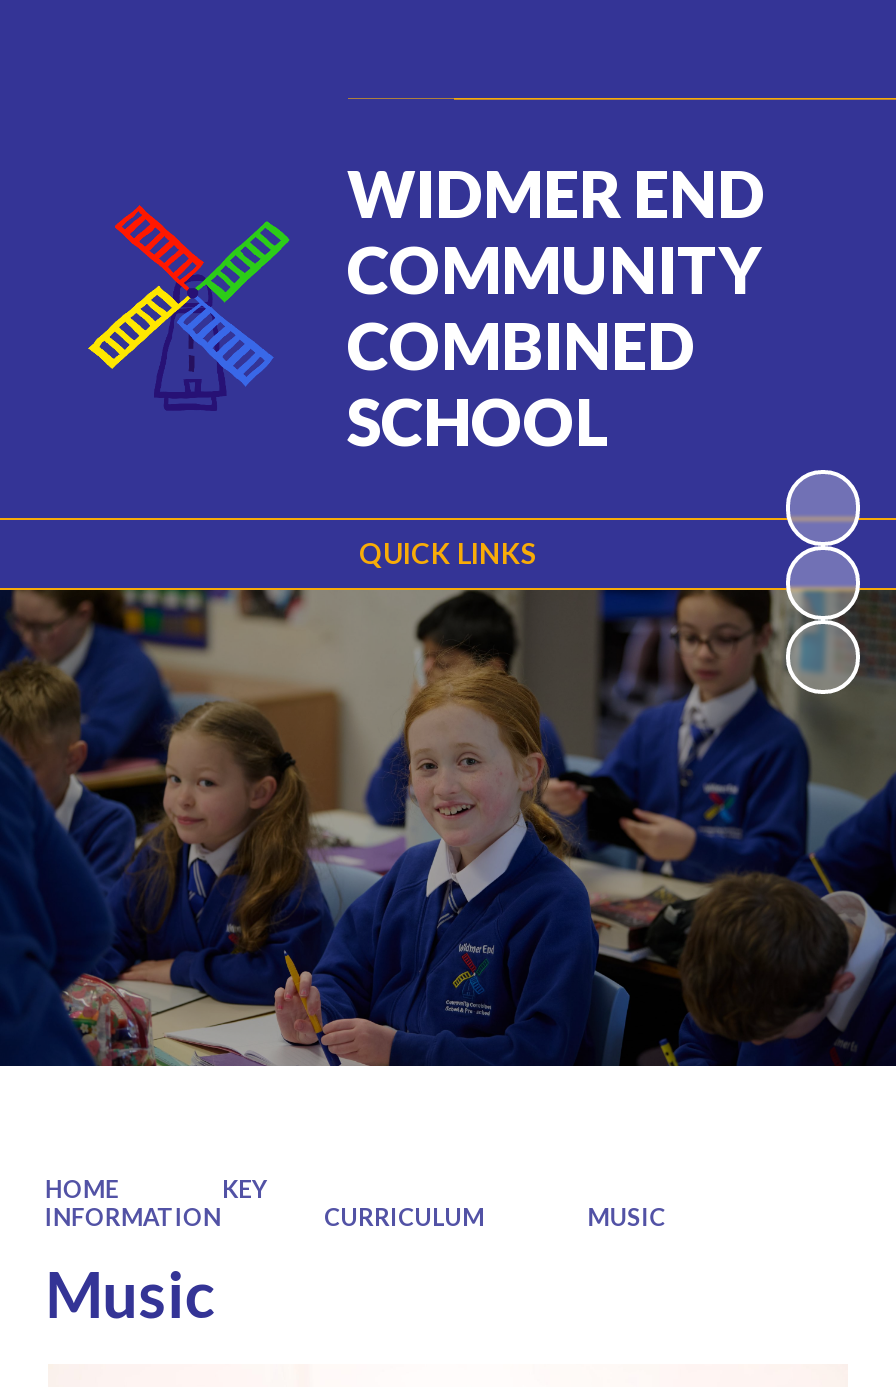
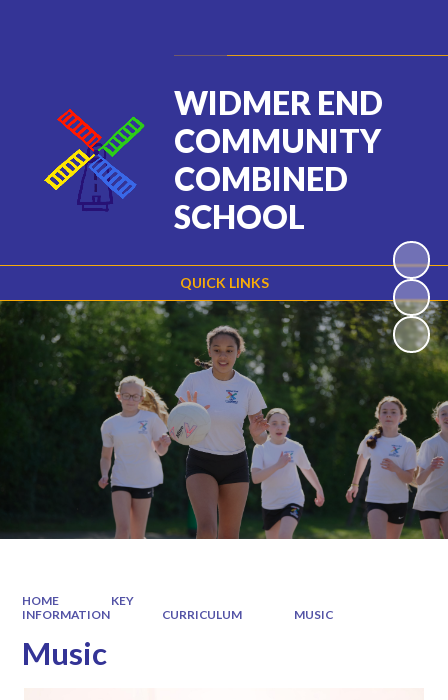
[6,588,890,1068] [image] -> [3,300,445,540] [image]

